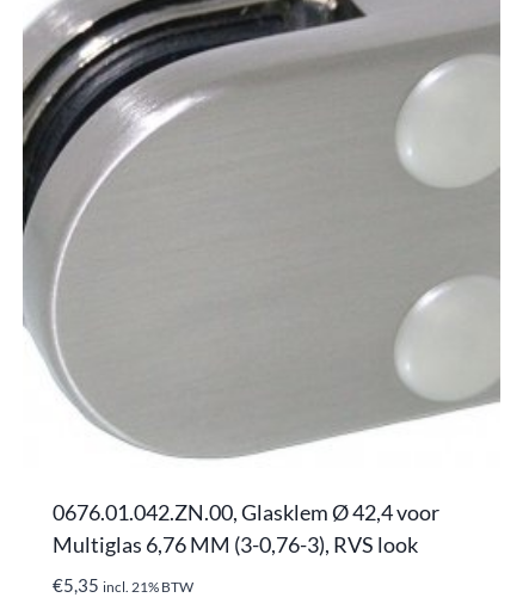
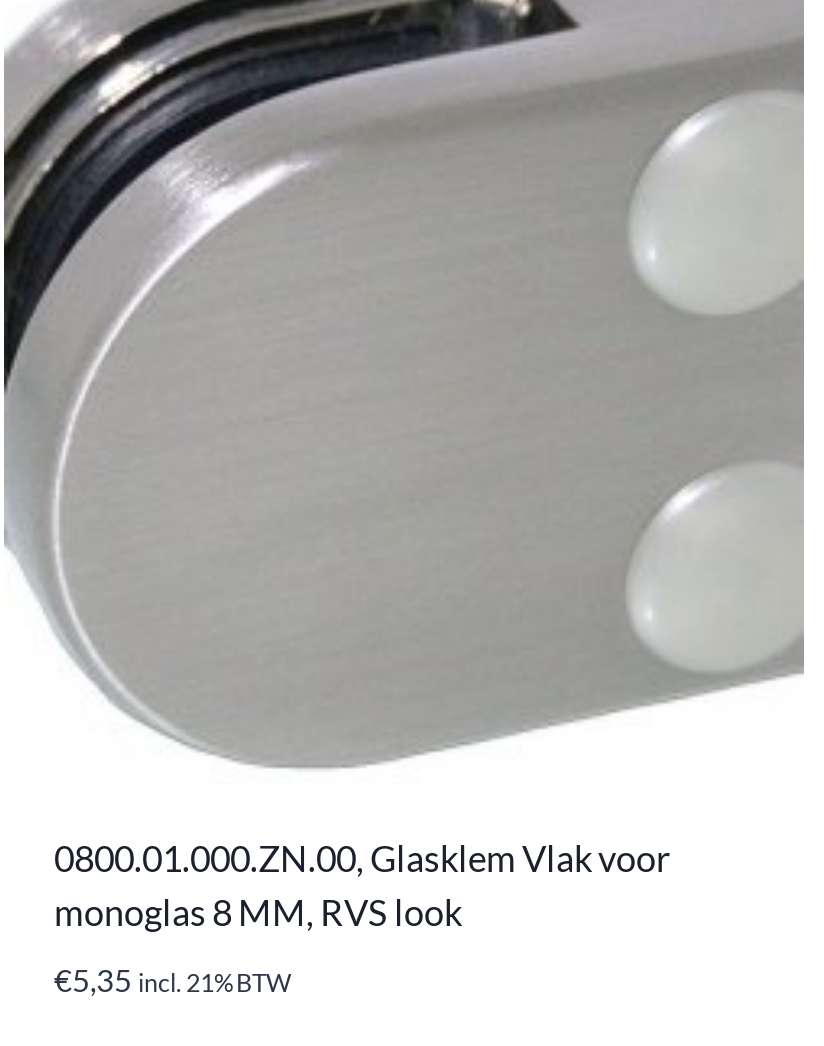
[53,499,439,557] 0676.01.042.ZN.00, Glasklem Ø 42,4 voor | Multiglas 6,76 MM (3-0,76-3), RVS look -> [54,835,670,933] 0800.01.000.ZN.00, Glasklem Vlak voor | monoglas 8 MM, RVS look

